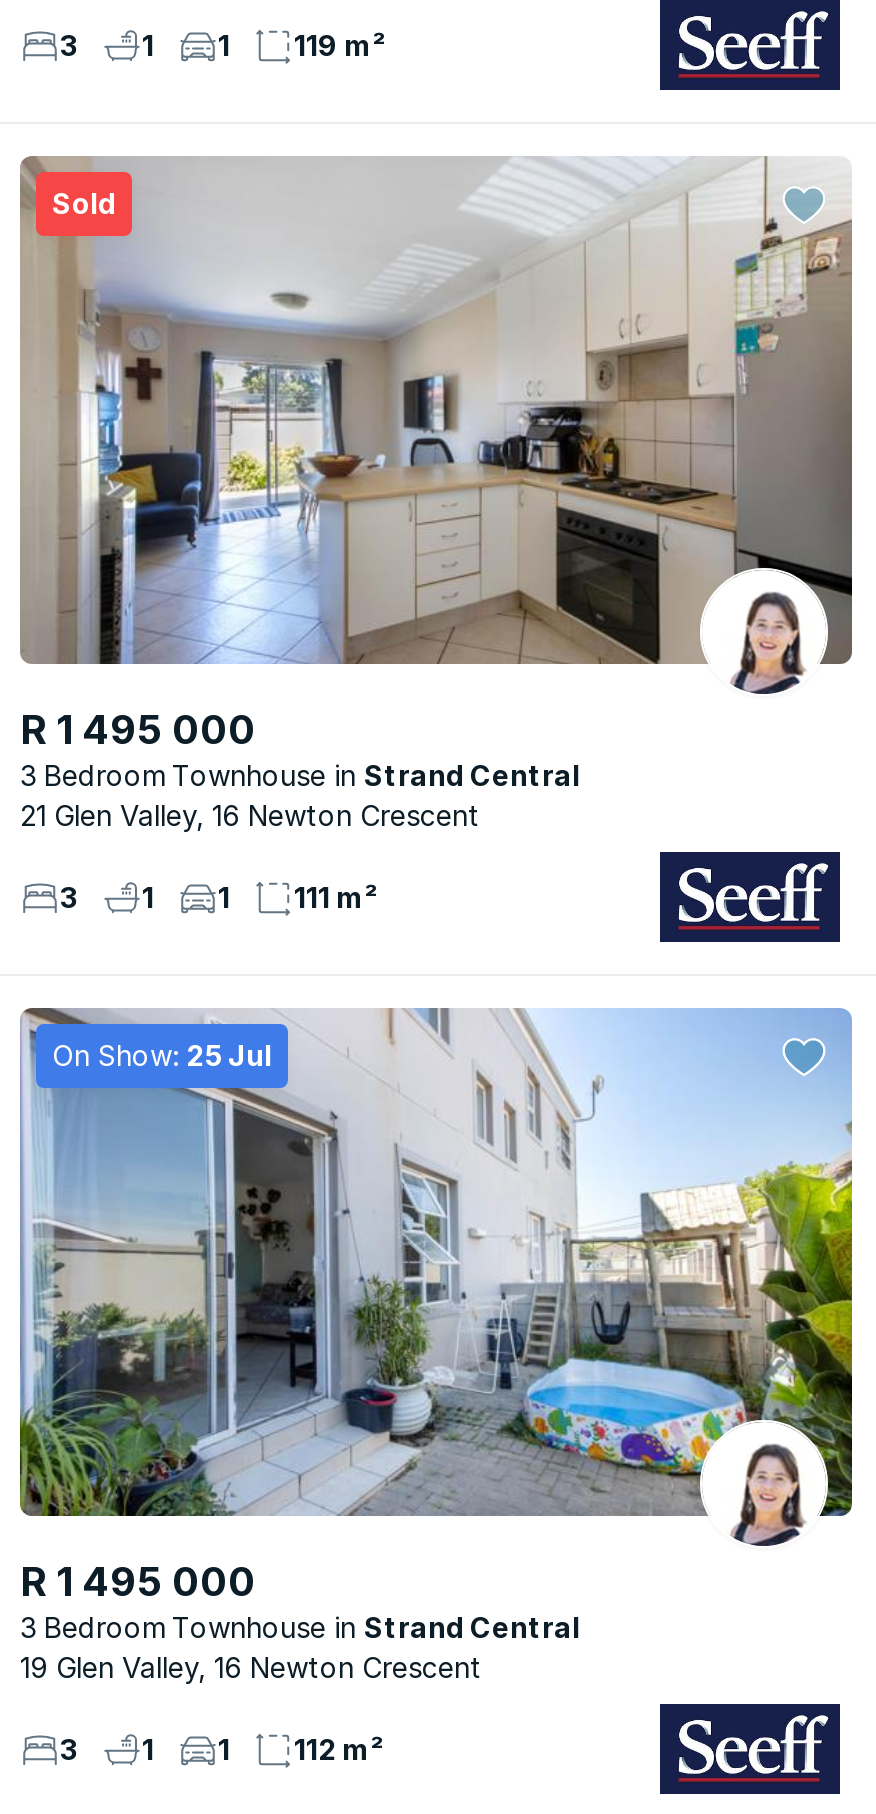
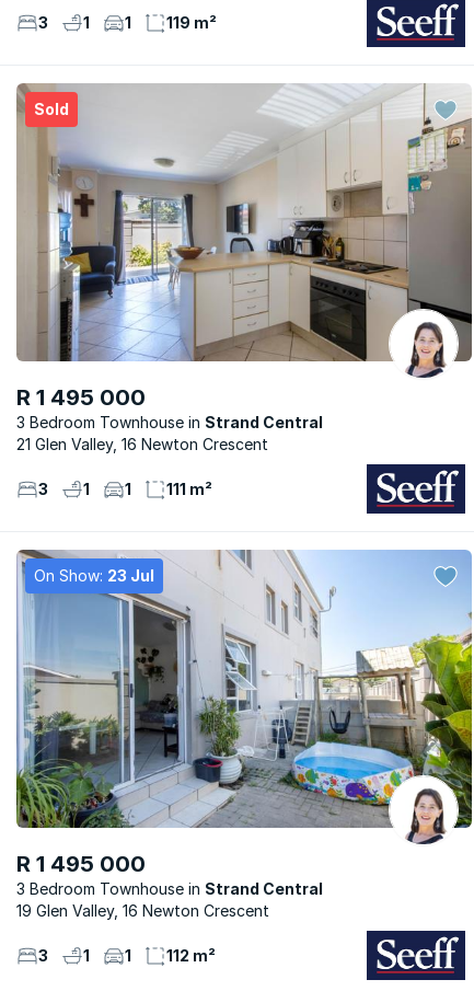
[52,1039,272,1073] On Show: 25 Jul -> [34,567,154,585] On Show: 23 Jul

